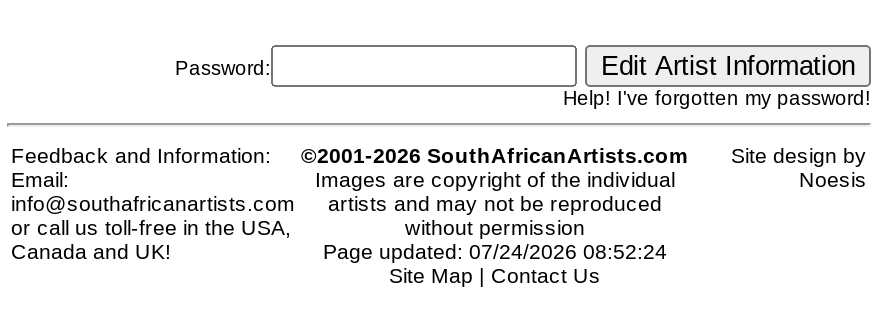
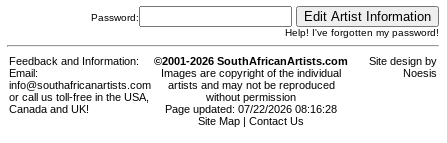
[323,240,667,264] Page updated: 07/24/2026 08:52:24 -> [165,103,337,115] Page updated: 07/22/2026 08:16:28

